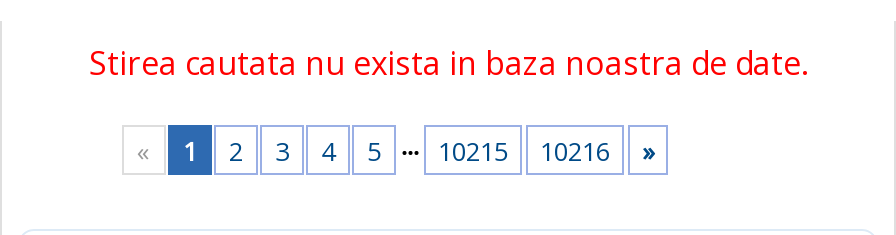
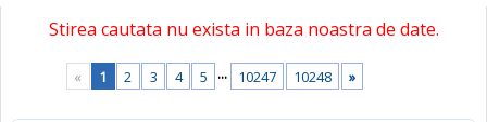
[367,127,508,168] 5 ... 10215 -> [200,64,276,86] 5 ... 10247
[540,132,610,168] 10216 -> [294,66,332,86] 10248

